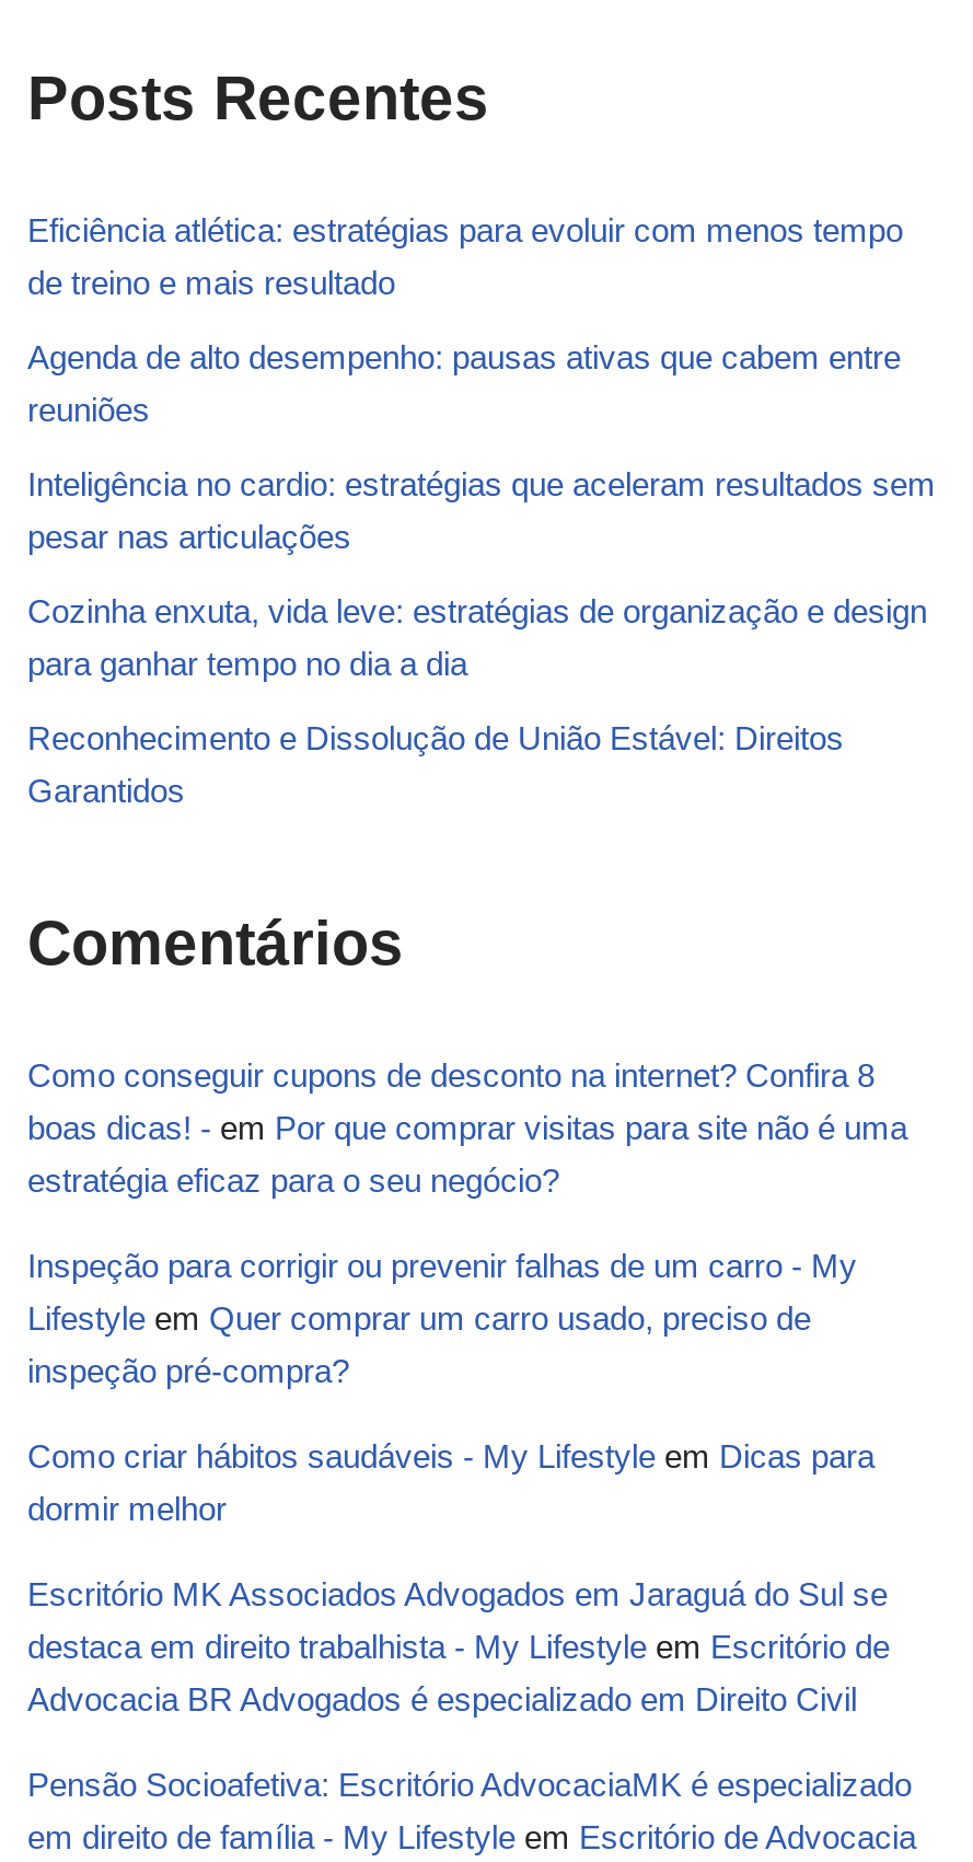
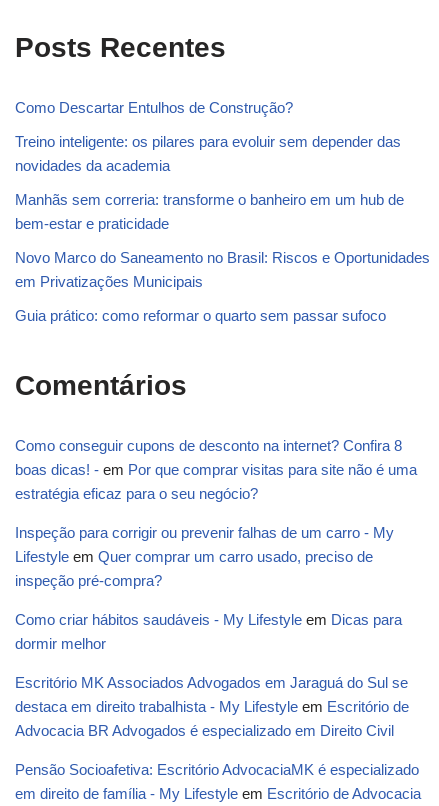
[27,210,903,300] Eficiência atlética: estratégias para evoluir com menos tempo | de treino e mais resultado -> [15,99,293,116] Como Descartar Entulhos de Construção?
[27,337,901,427] Agenda de alto desempenho: pausas ativas que cabem entre | reuniões -> [15,133,401,174] Treino inteligente: os pilares para evoluir sem depender das | novidades da academia
[27,464,936,554] Inteligência no cardio: estratégias que aceleram resultados sem | pesar nas articulações -> [15,191,404,232] Manhãs sem correria: transforme o banheiro em um hub de | bem-estar e praticidade
[27,591,927,681] Cozinha enxuta, vida leve: estratégias de organização e design | para ganhar tempo no dia a dia -> [15,249,430,290] Novo Marco do Saneamento no Brasil: Riscos e Oportunidades | em Privatizações Municipais
[27,718,844,808] Reconhecimento e Dissolução de União Estável: Direitos | Garantidos -> [15,307,386,324] Guia prático: como reformar o quarto sem passar sufoco

